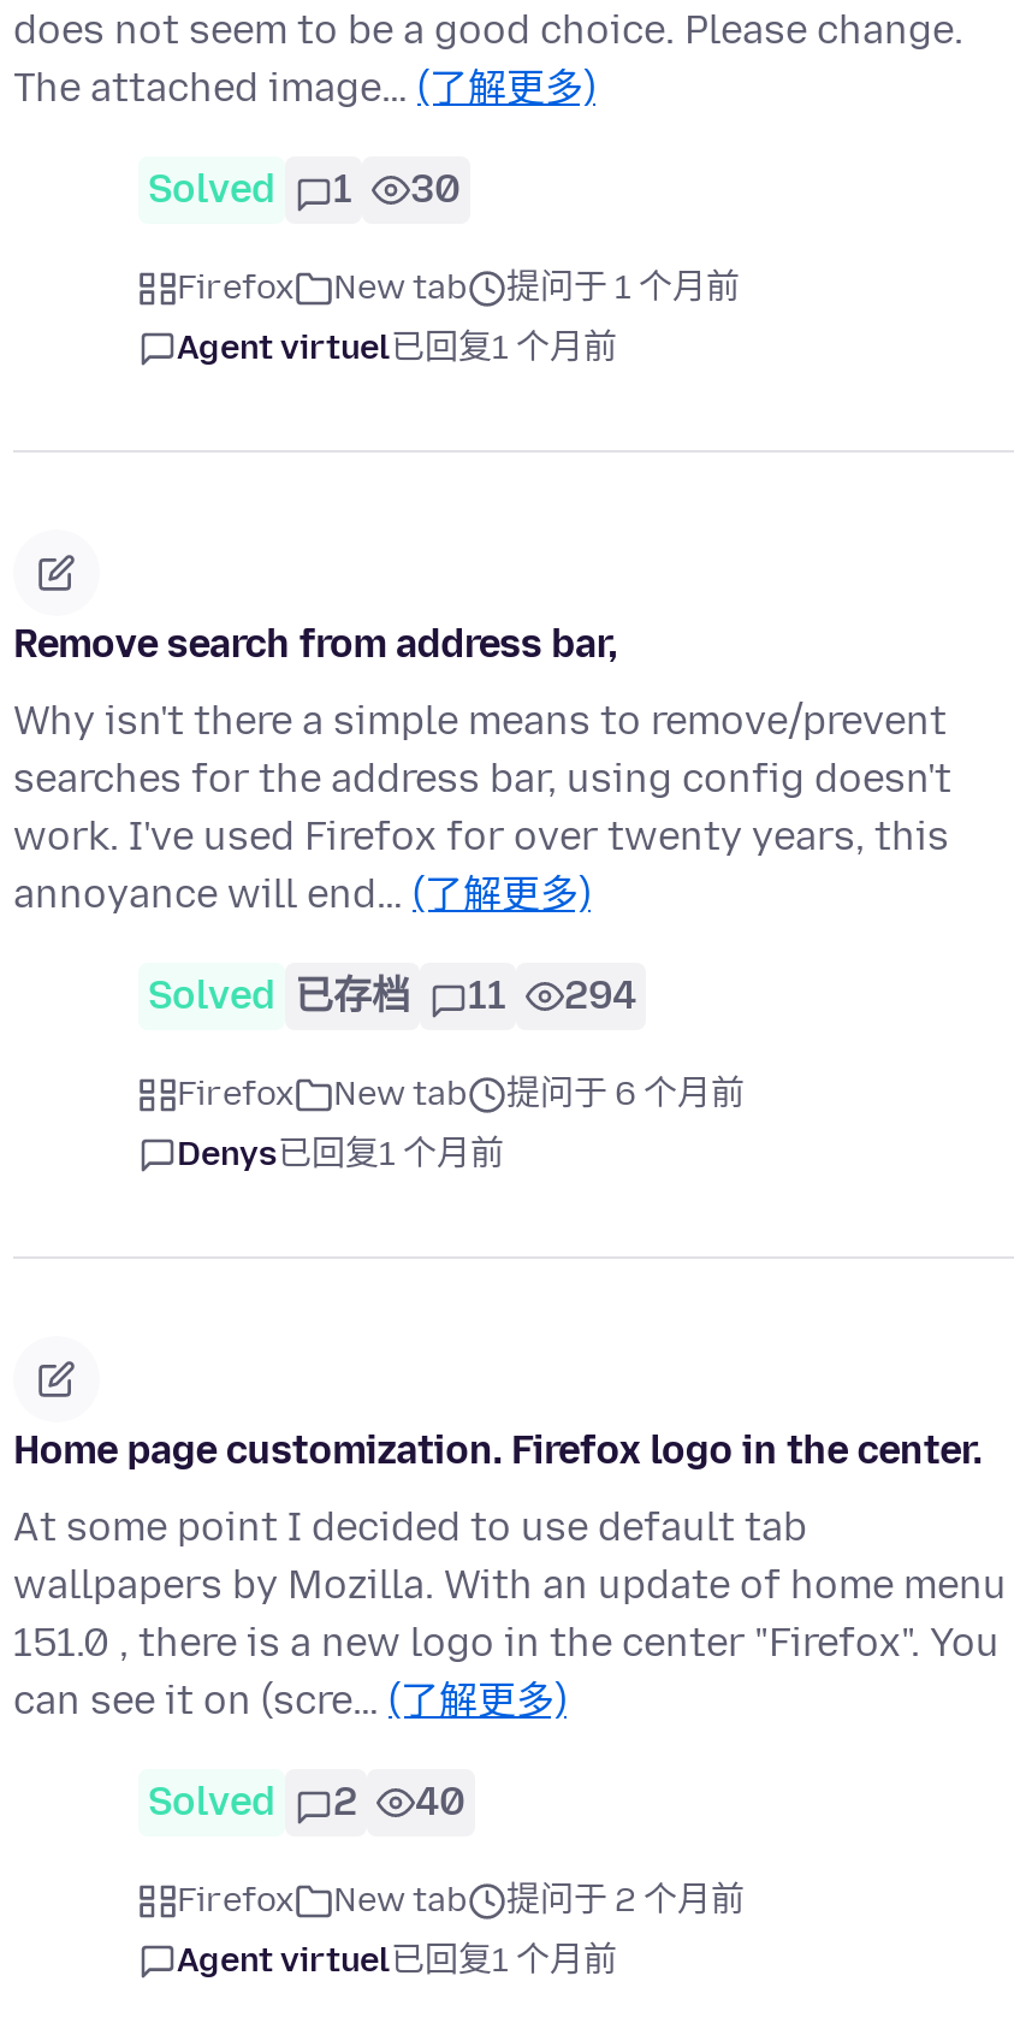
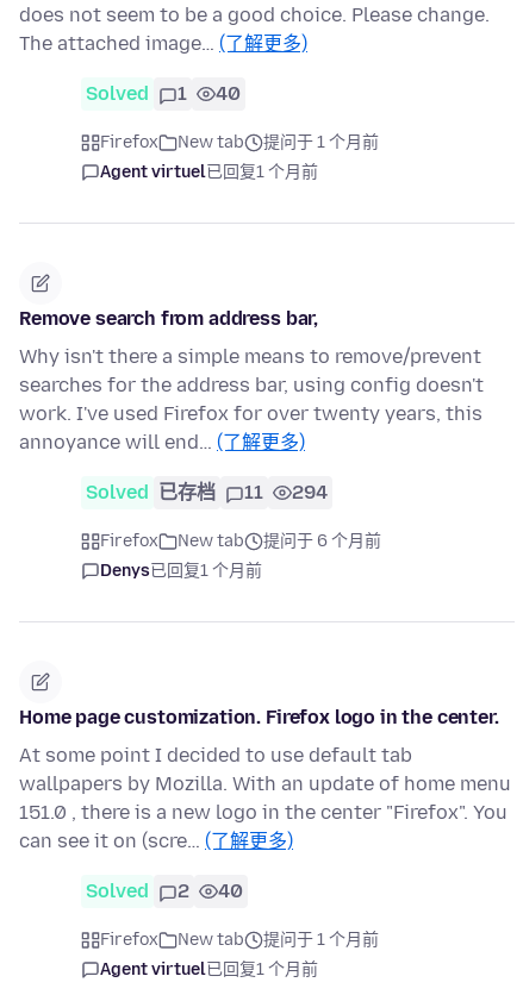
[148,167,461,213] Solved 1 30 -> [86,83,241,105] Solved 1 40
[506,1881,745,1922] 提问于 2 个月前 -> [263,930,379,950] 提问于 1 个月前

